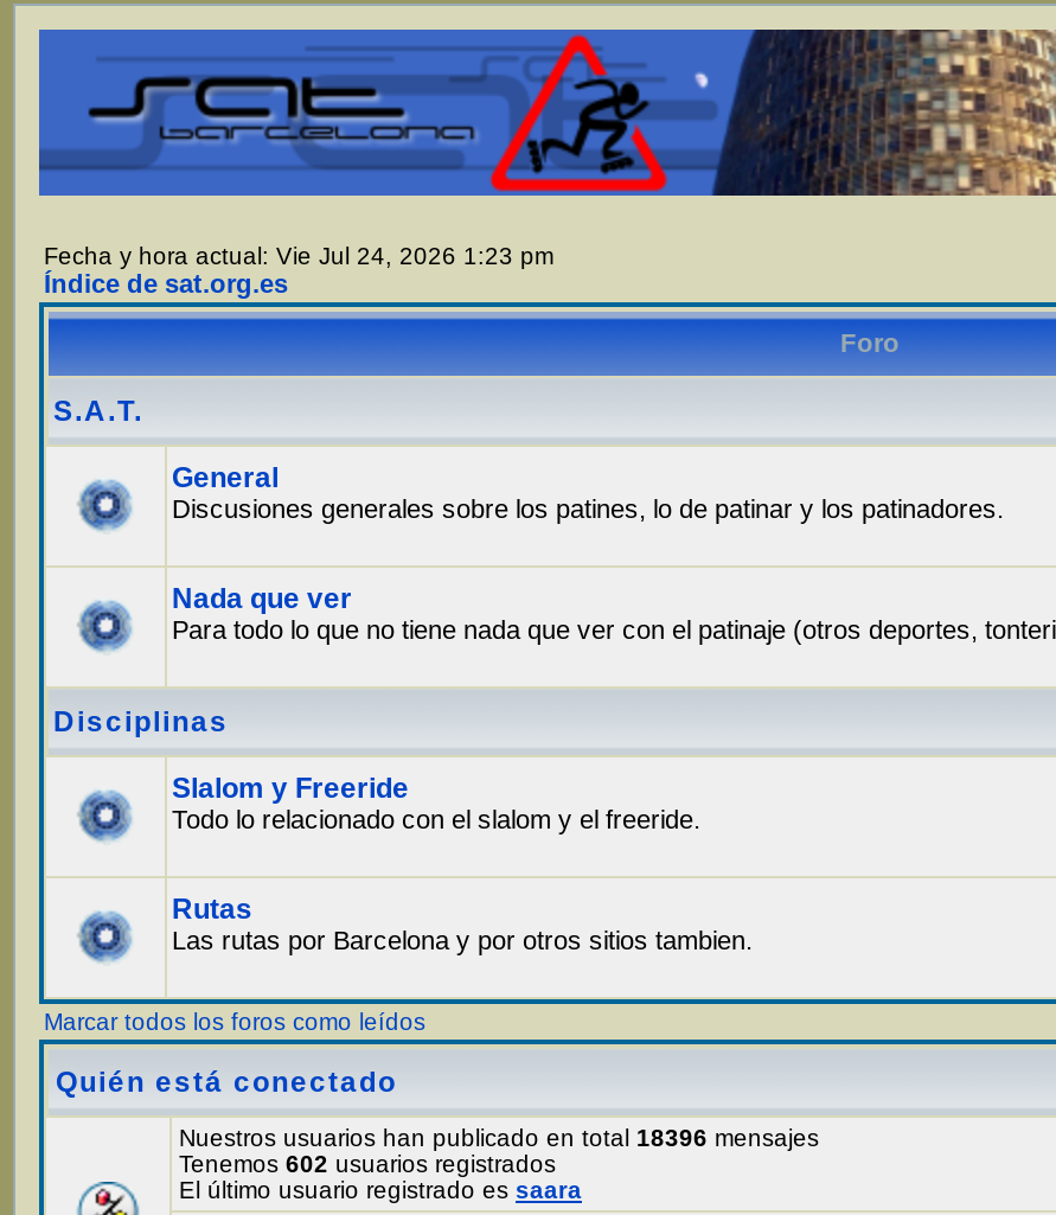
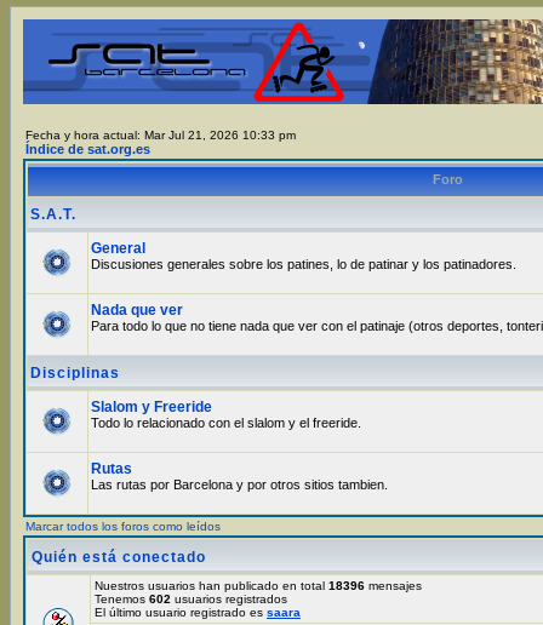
[44,243,553,269] Fecha y hora actual: Vie Jul 24, 2026 1:23 pm -> [25,128,296,142] Fecha y hora actual: Mar Jul 21, 2026 10:33 pm

